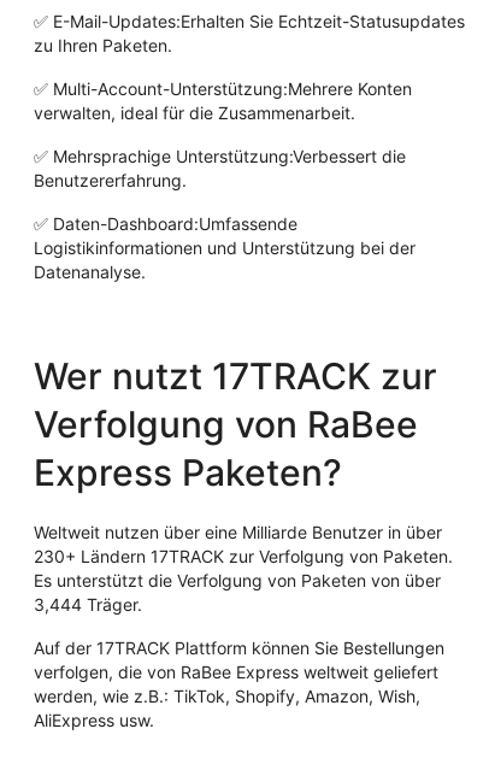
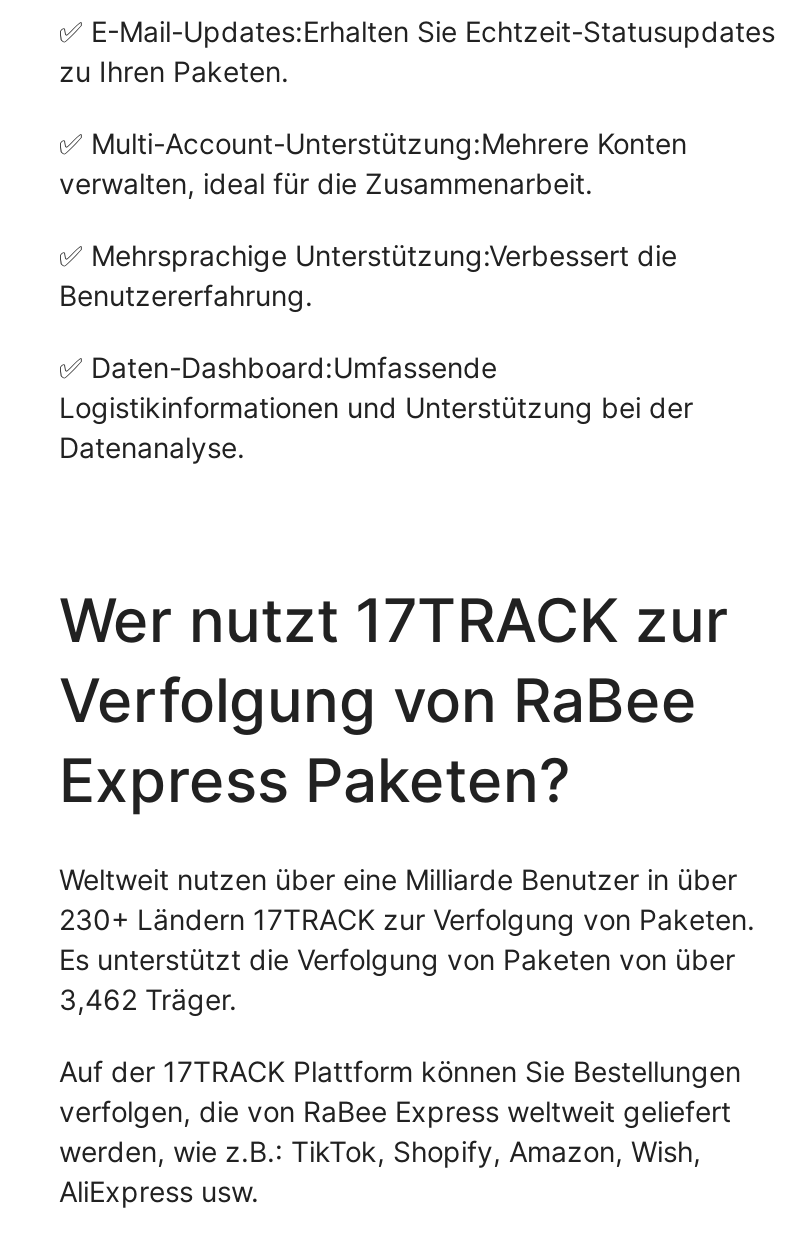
[34,594,142,614] 3,444 Träger. -> [59,982,237,1016] 3,462 Träger.

